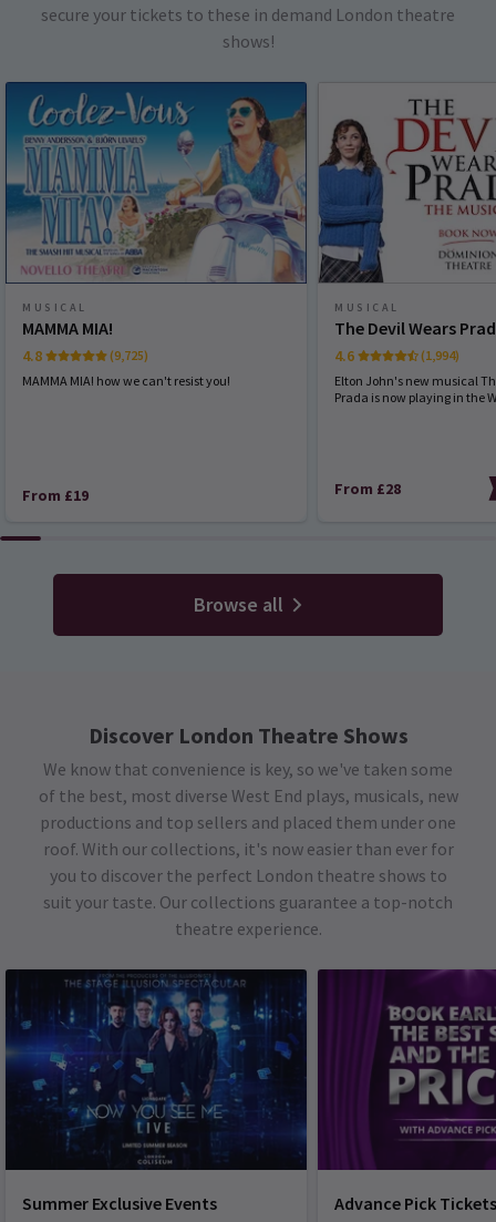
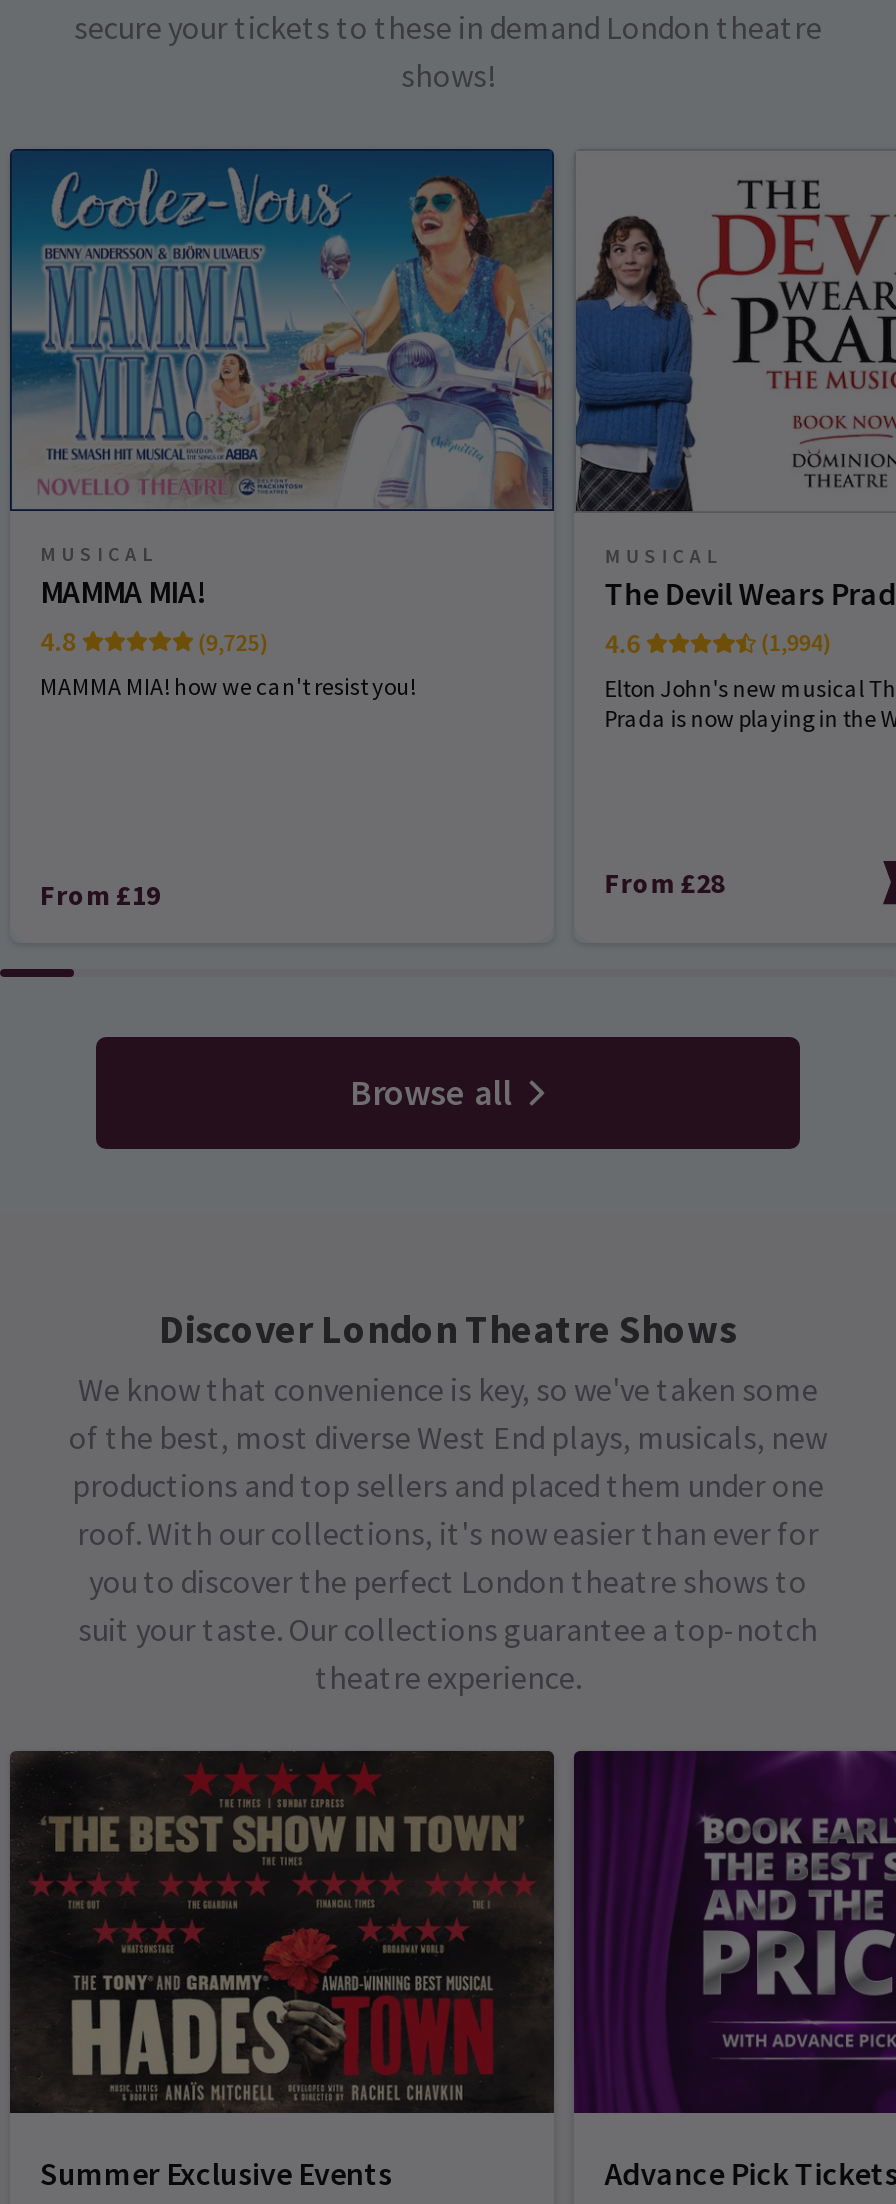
[4,969,308,1170] [image] -> [8,1752,556,2114] [image]

